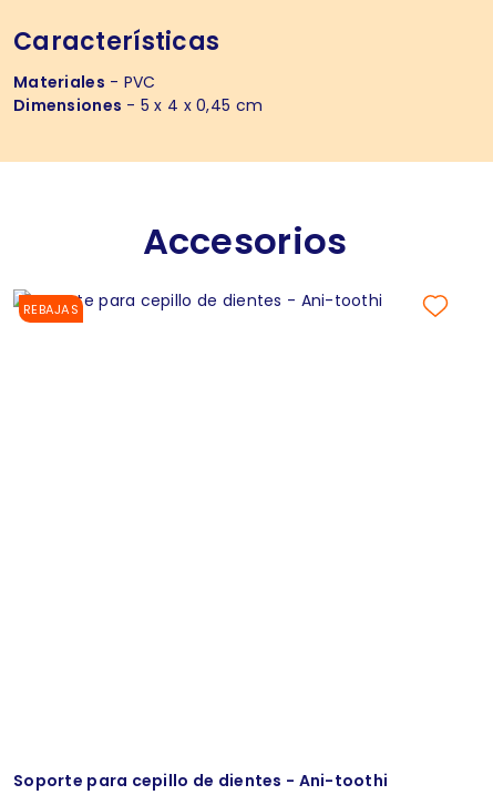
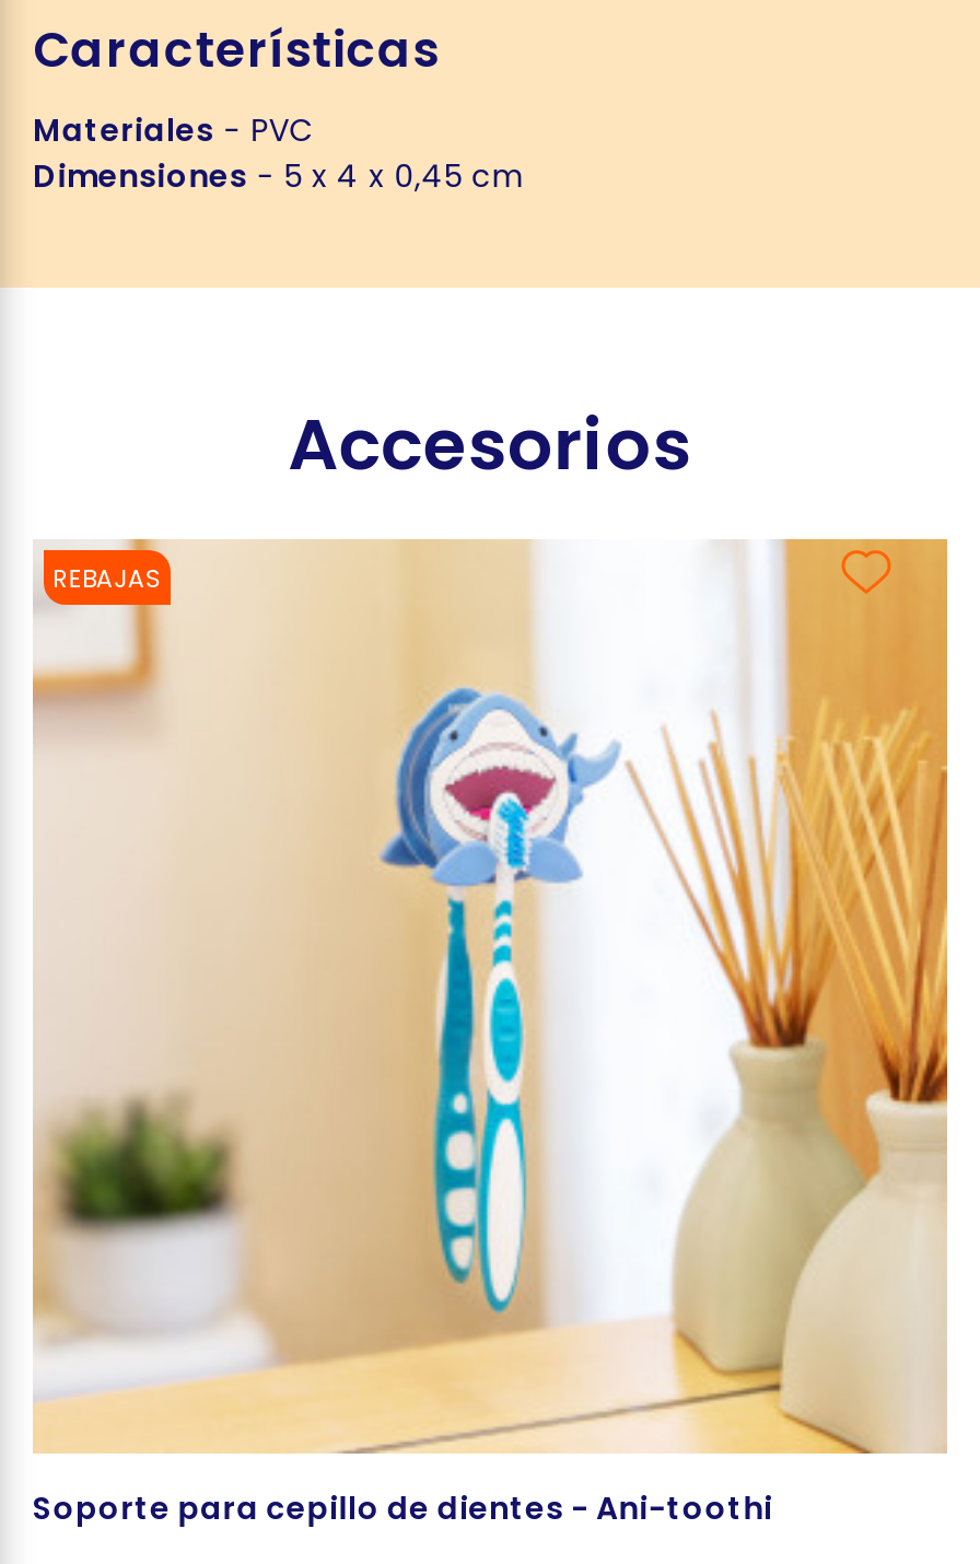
none -> [31,537,949,1456] [image]

